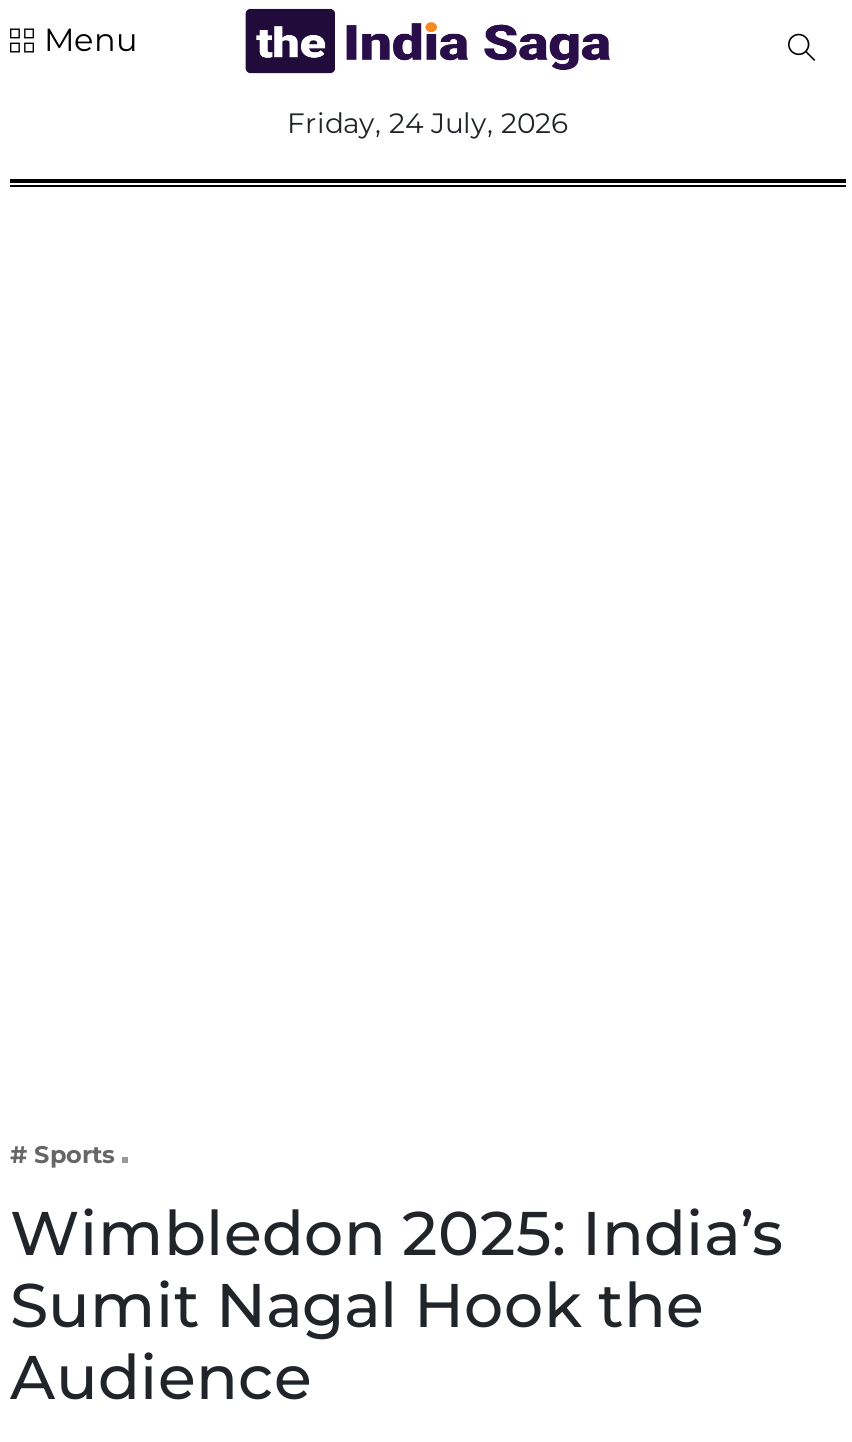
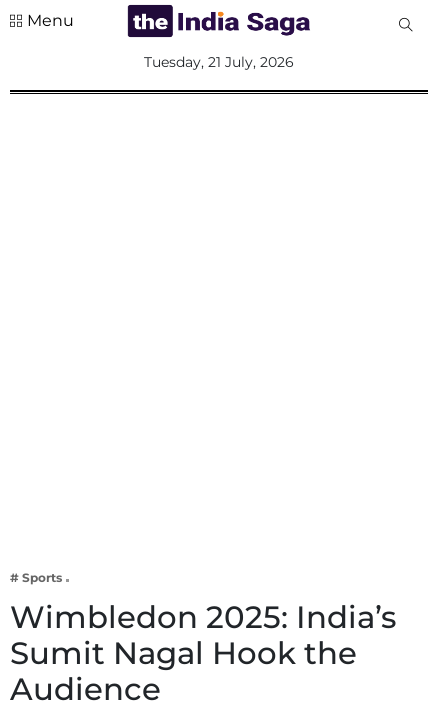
[287,105,569,141] Friday, 24 July, 2026 -> [144,53,294,71] Tuesday, 21 July, 2026

